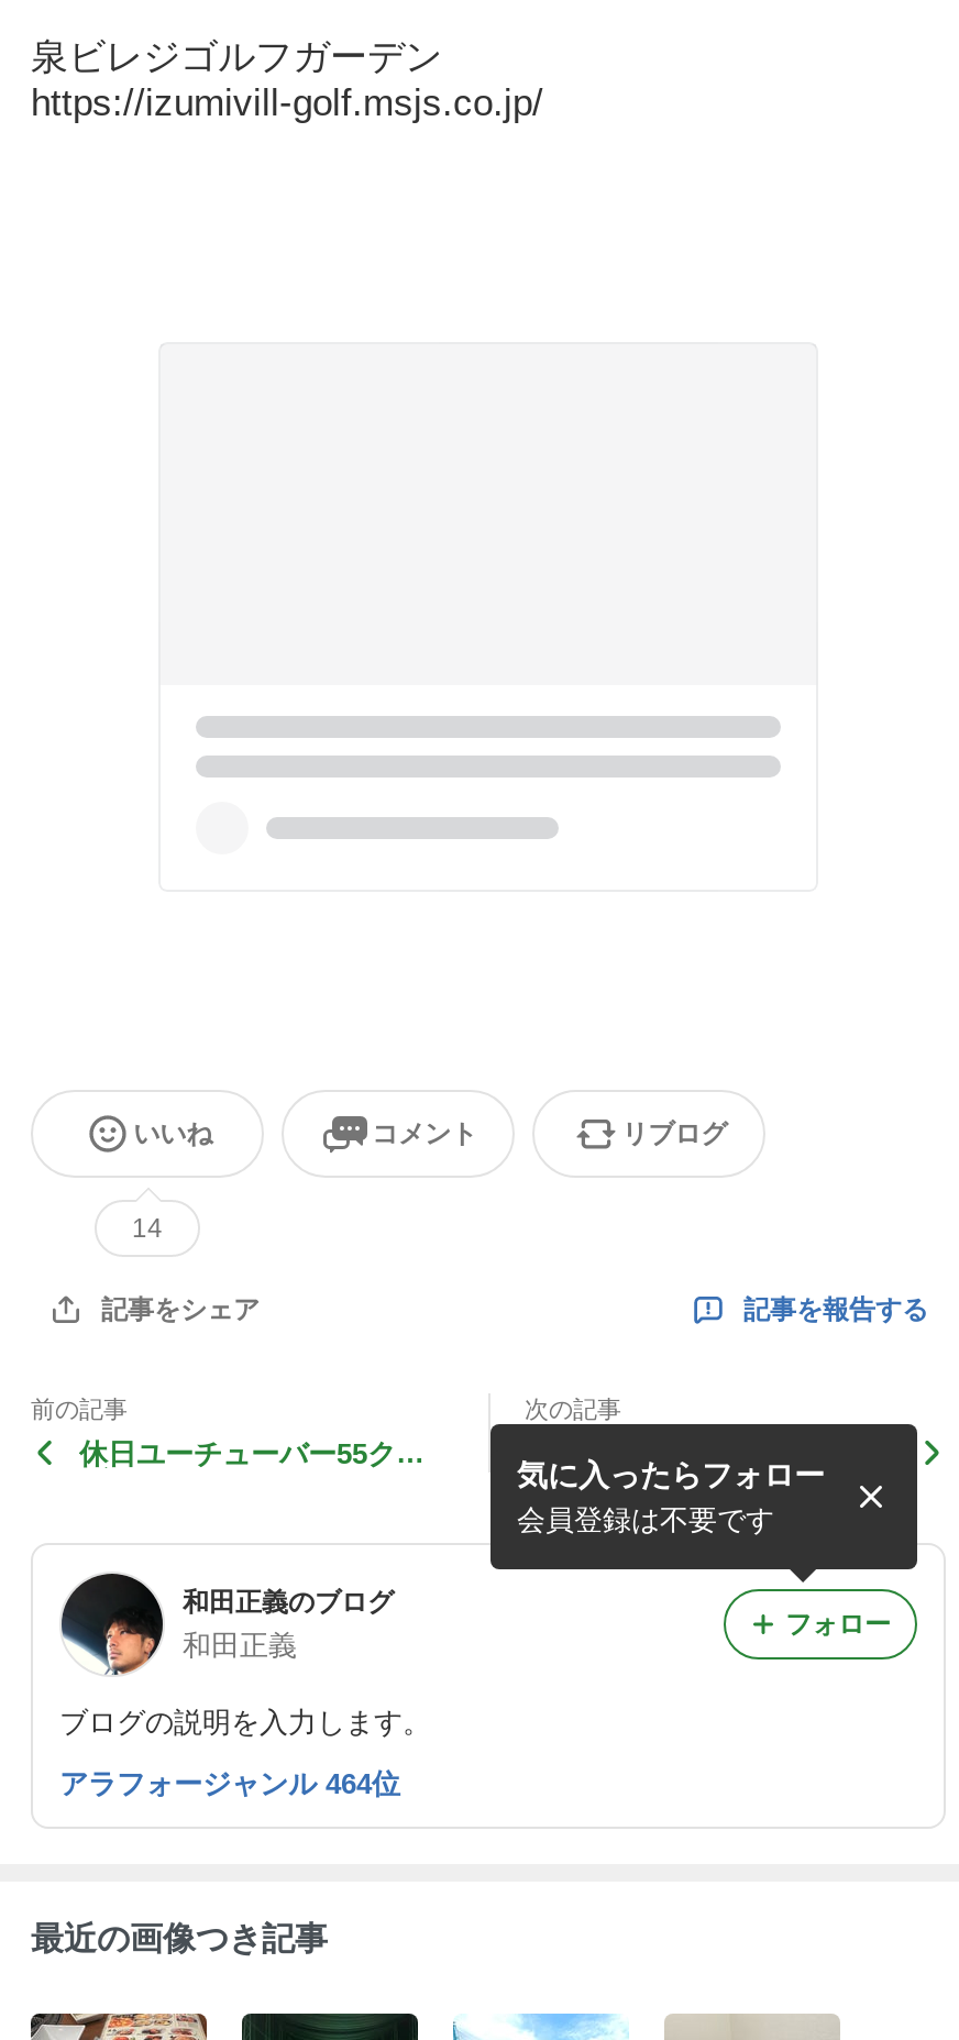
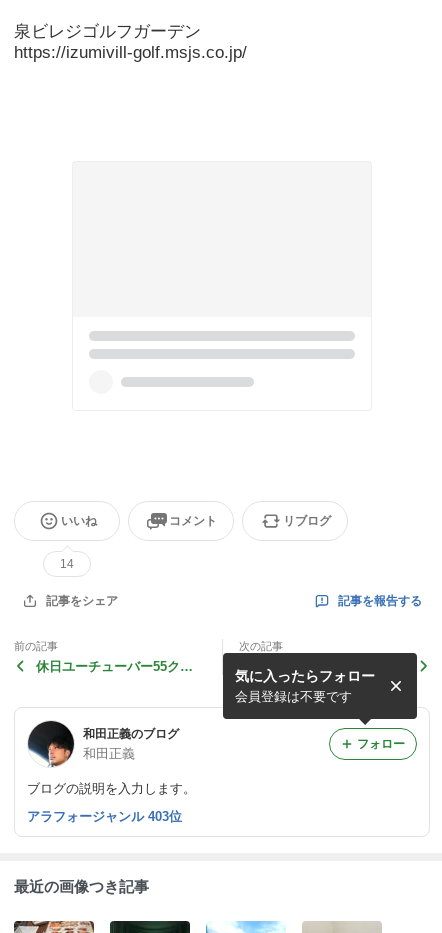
[59,1768,400,1801] アラフォージャンル 464位 -> [27,809,182,824] アラフォージャンル 403位

